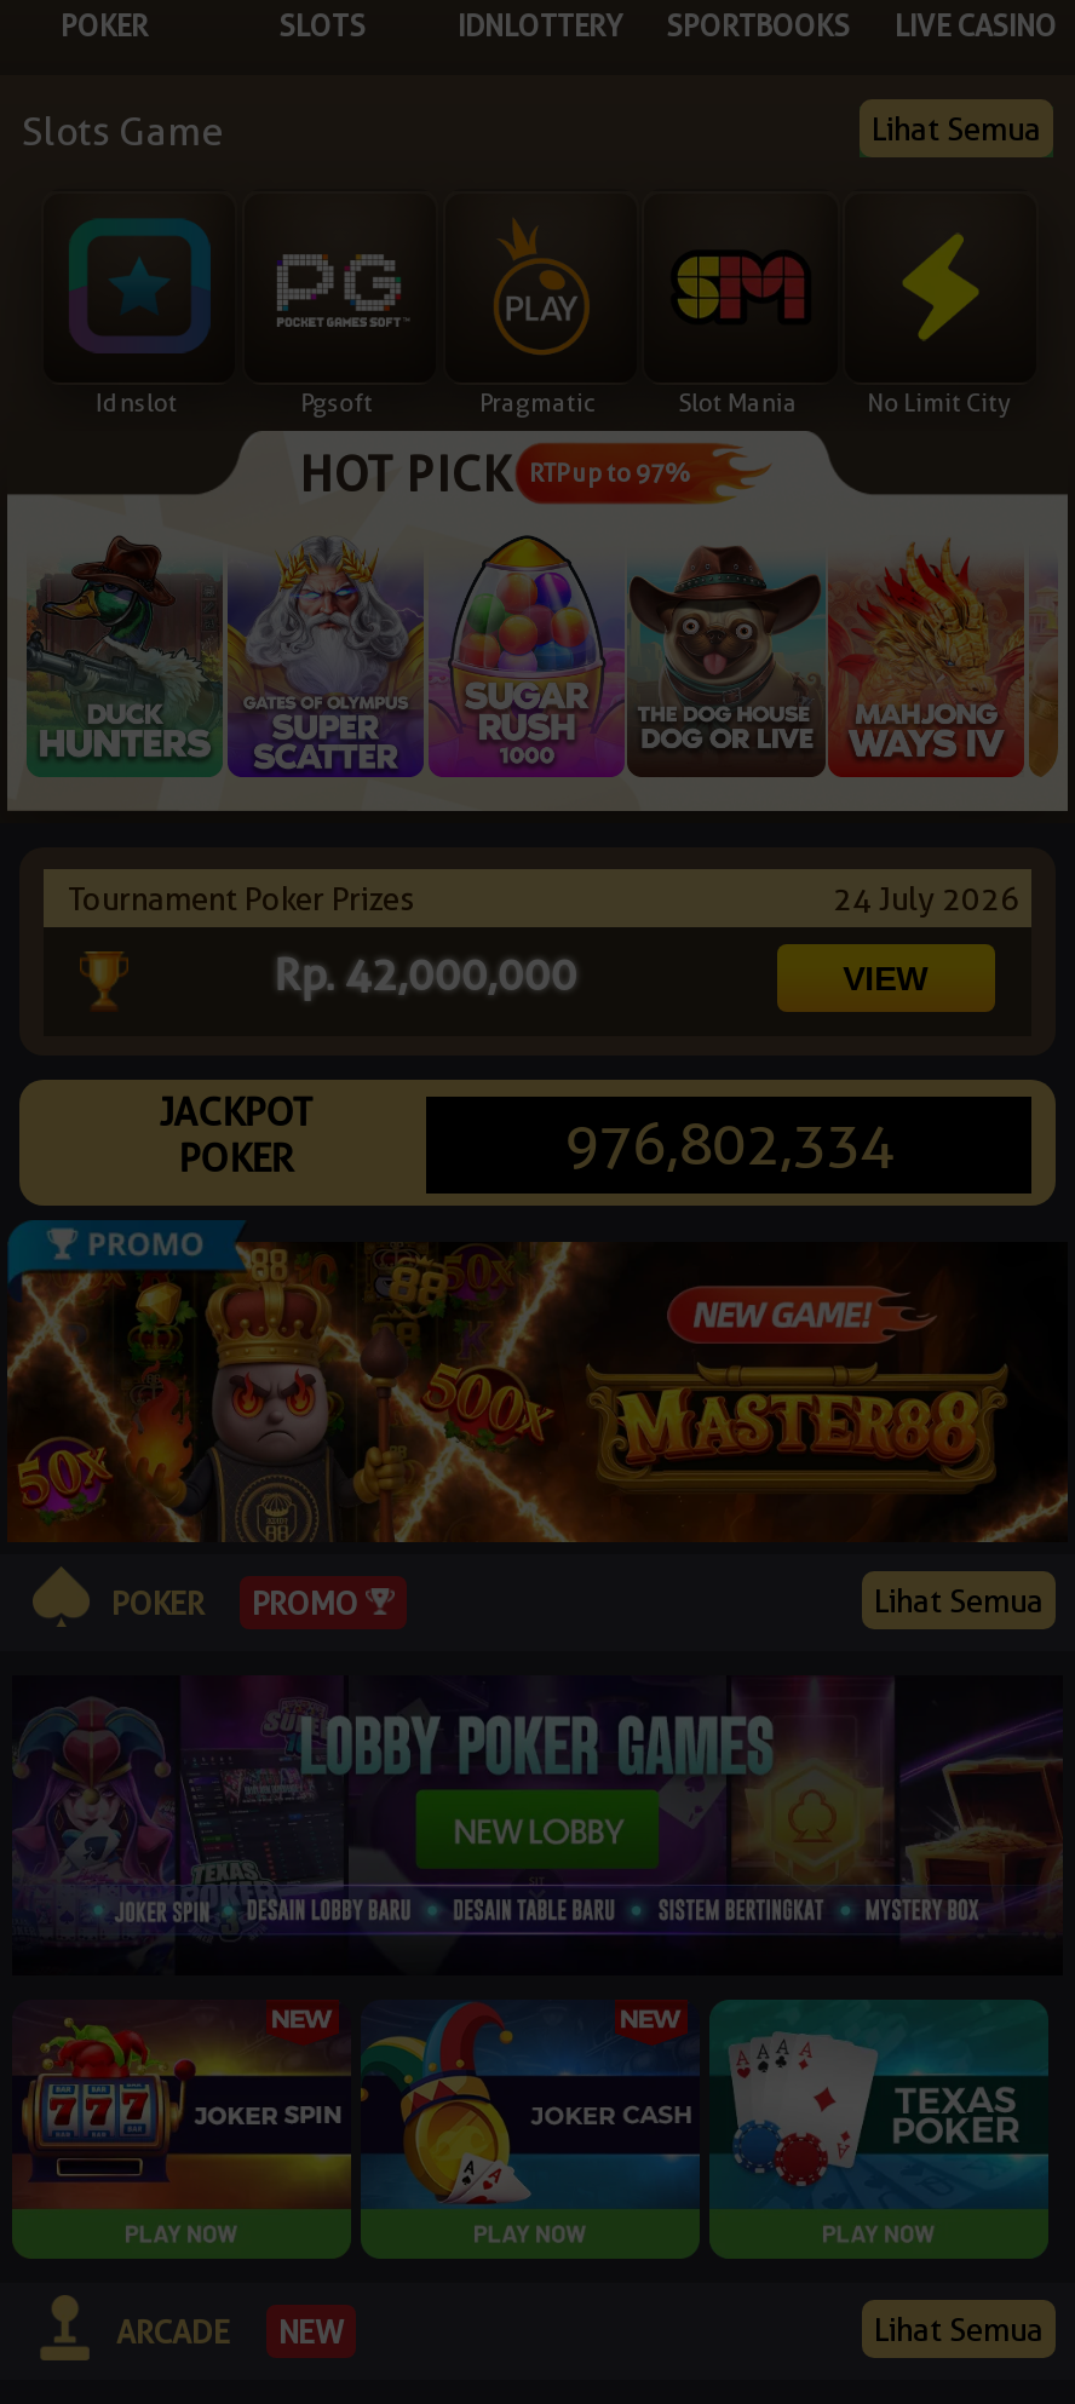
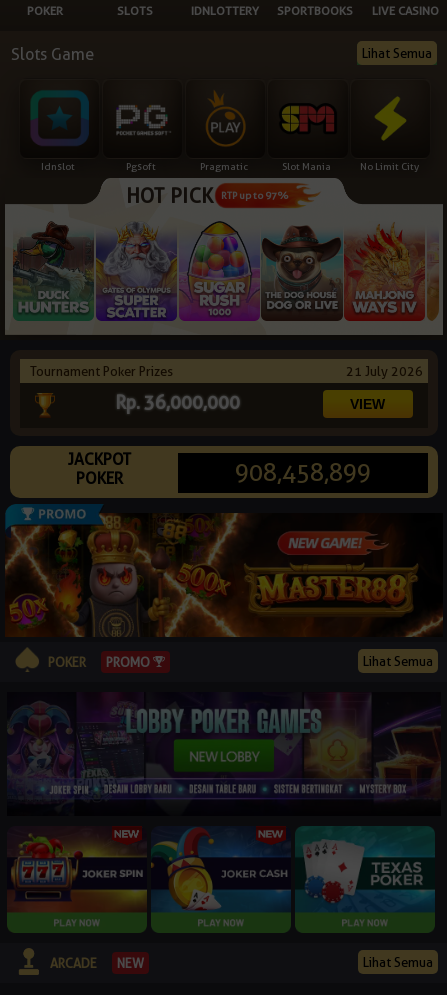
[833,879,1019,918] 24 July 2026 -> [346,363,423,379] 21 July 2026
[274,949,577,1000] Rp. 42,000,000 -> [115,392,240,413] Rp. 36,000,000
[565,1109,894,1179] 976,802,334 -> [235,458,371,487] 908,458,899

